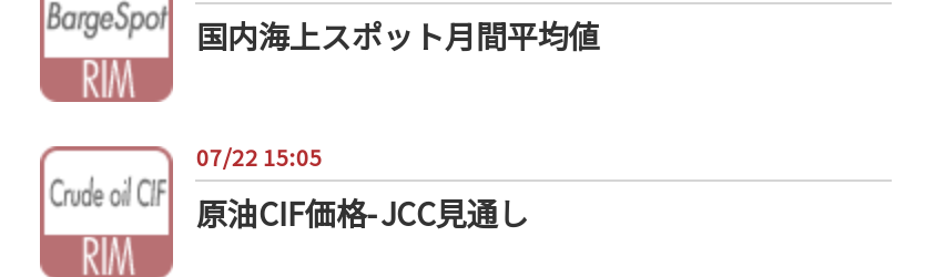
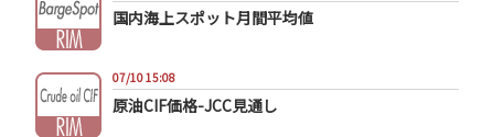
[196,140,323,173] 07/22 15:05 -> [113,69,176,86] 07/10 15:08

